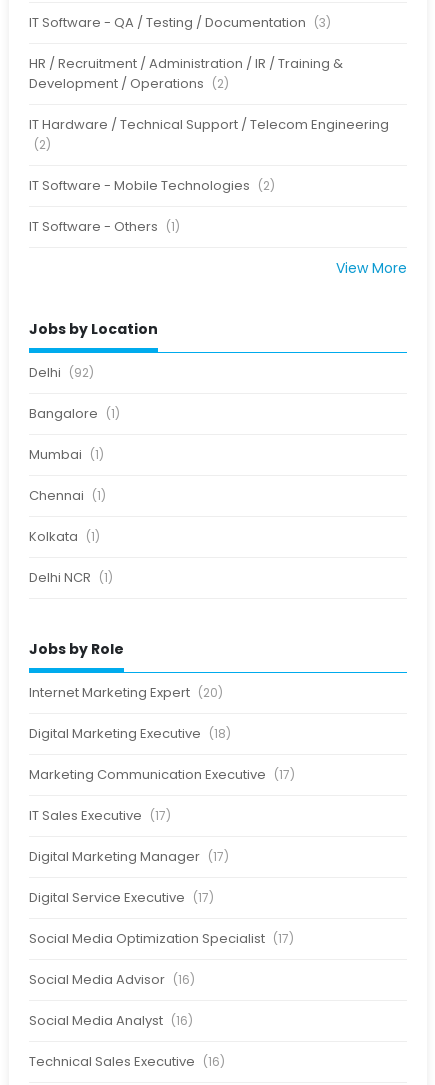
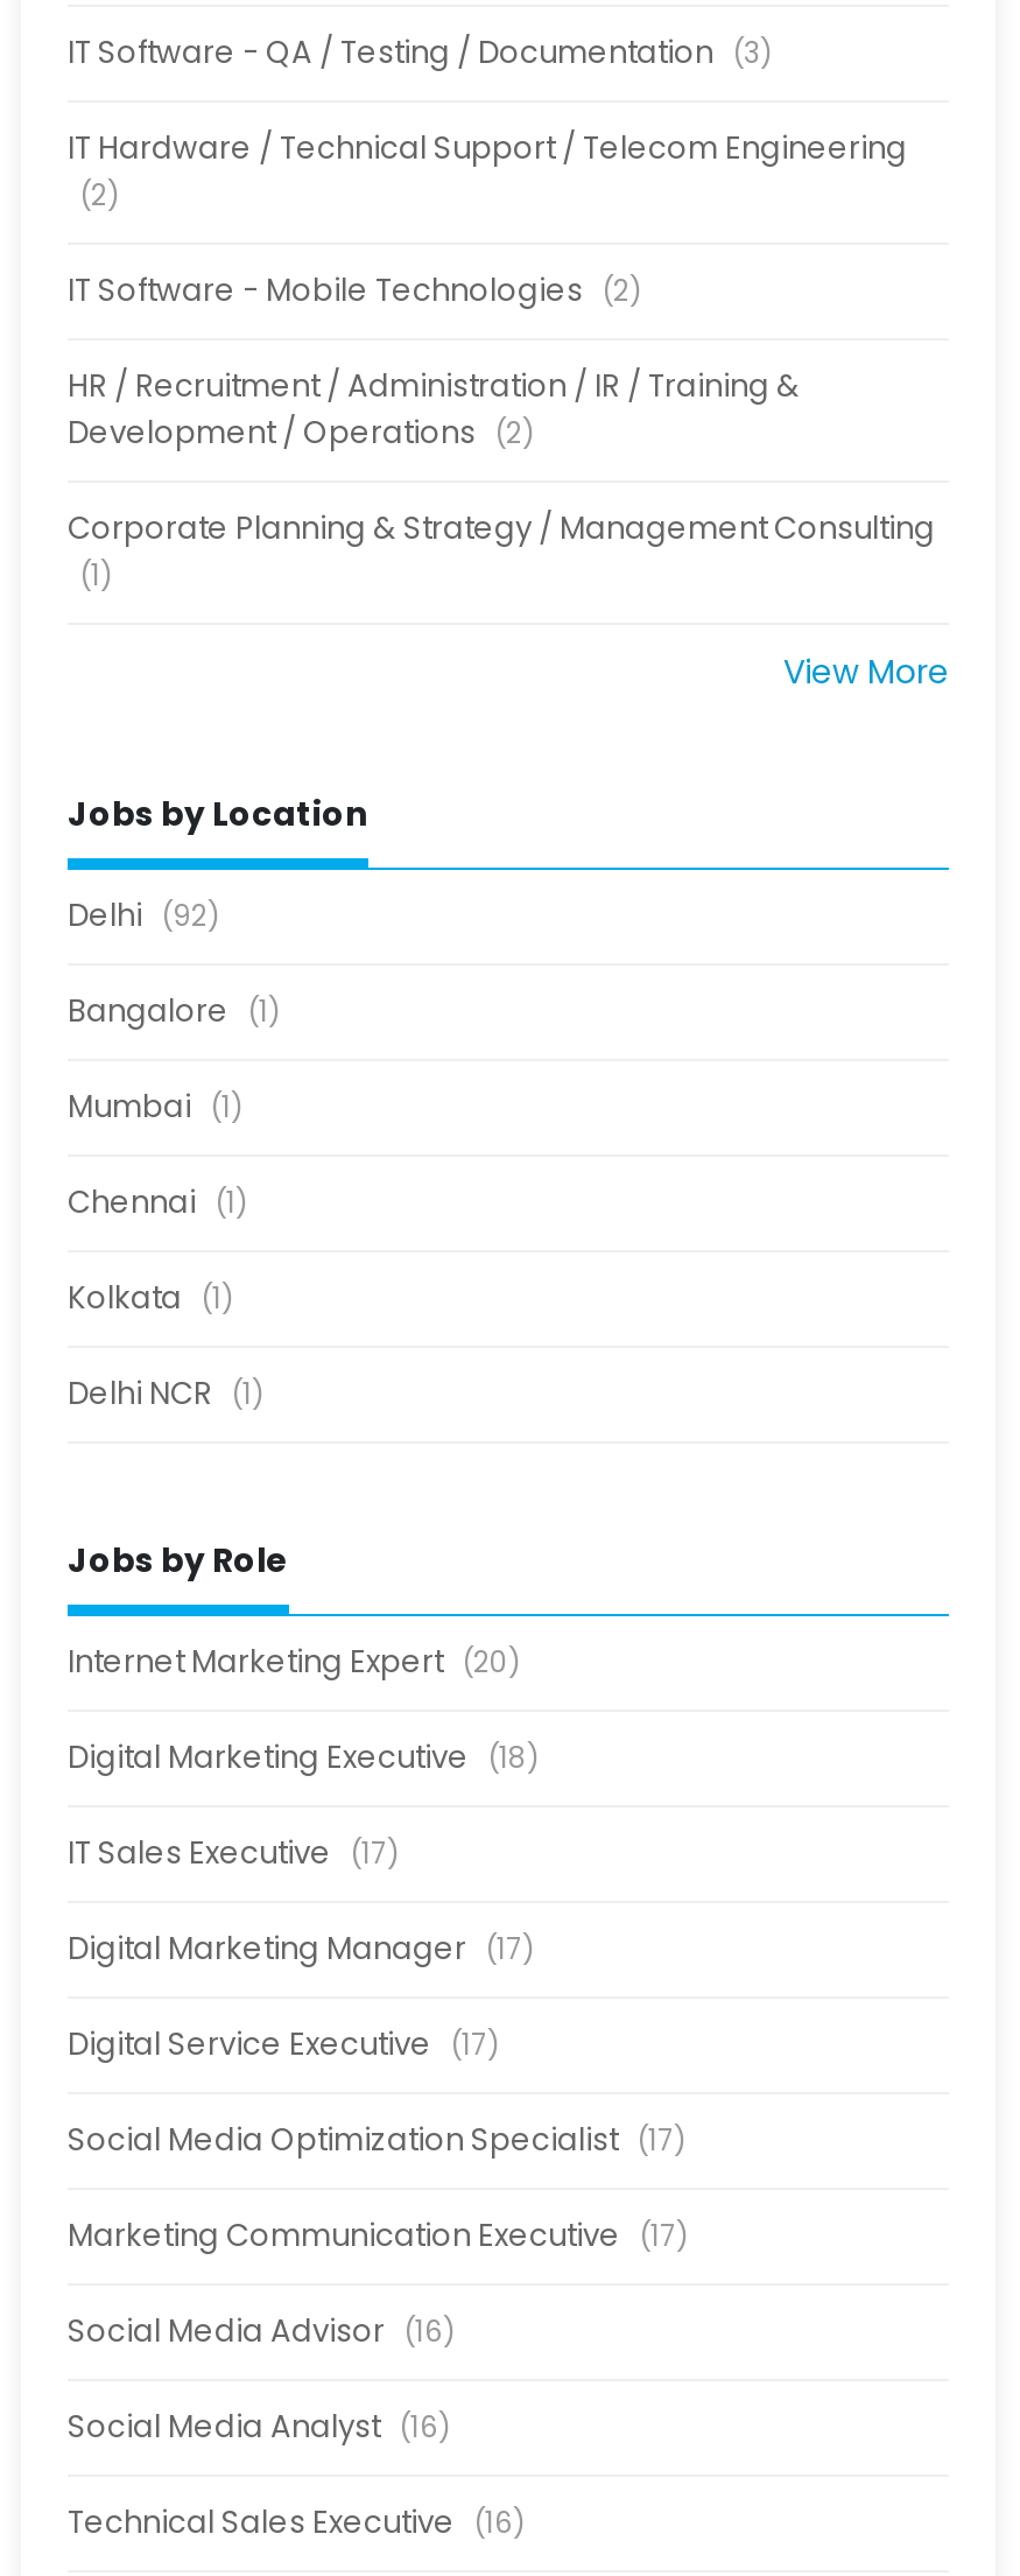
moved [29,54,343,93] -> [68,364,800,455]: HR / Recruitment / Administration / IR / Training & | Development / Operations (2)
moved [29,115,389,195] -> [68,126,907,313]: IT Hardware / Technical Support / Telecom Engineering | (2) | IT Software - Mobile Technologies (2)
[29,217,180,236] IT Software - Others (1) -> [68,506,935,595] Corporate Planning & Strategy / Management Consulting | (1)
moved [29,765,295,784] -> [68,2213,688,2258]: Marketing Communication Executive (17)
moved [29,806,294,948] -> [68,1831,685,2162]: IT Sales Executive (17) | Digital Marketing Manager (17) | Digital Service Executive (17) | Social Media Optimization Specialist (17)

